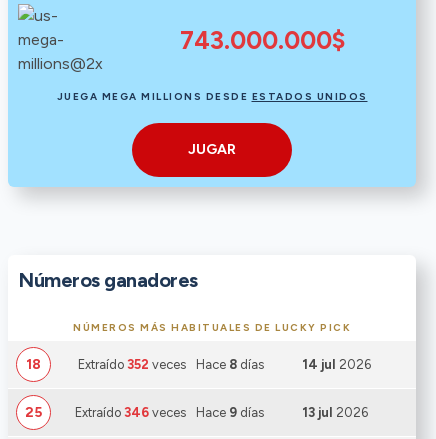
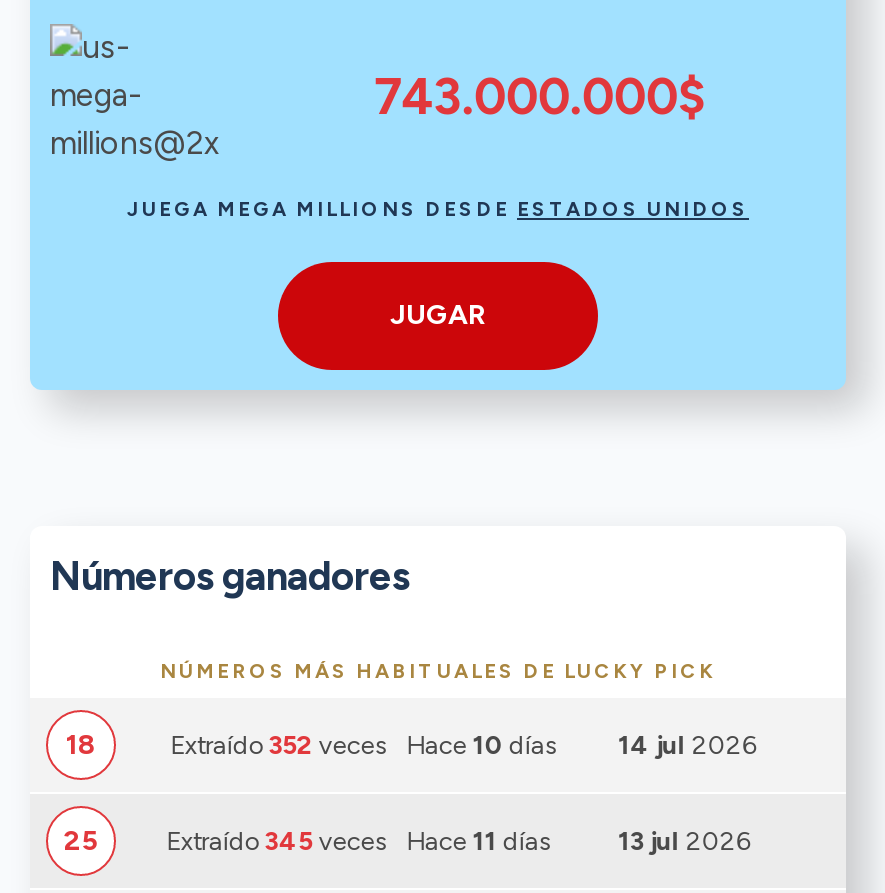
[78,356,264,371] Extraído 352 veces Hace 8 días -> [171,729,557,759] Extraído 352 veces Hace 10 días
[75,404,186,419] Extraído 346 veces -> [167,825,387,855] Extraído 345 veces
[196,404,264,419] Hace 9 días -> [407,825,551,855] Hace 11 días

